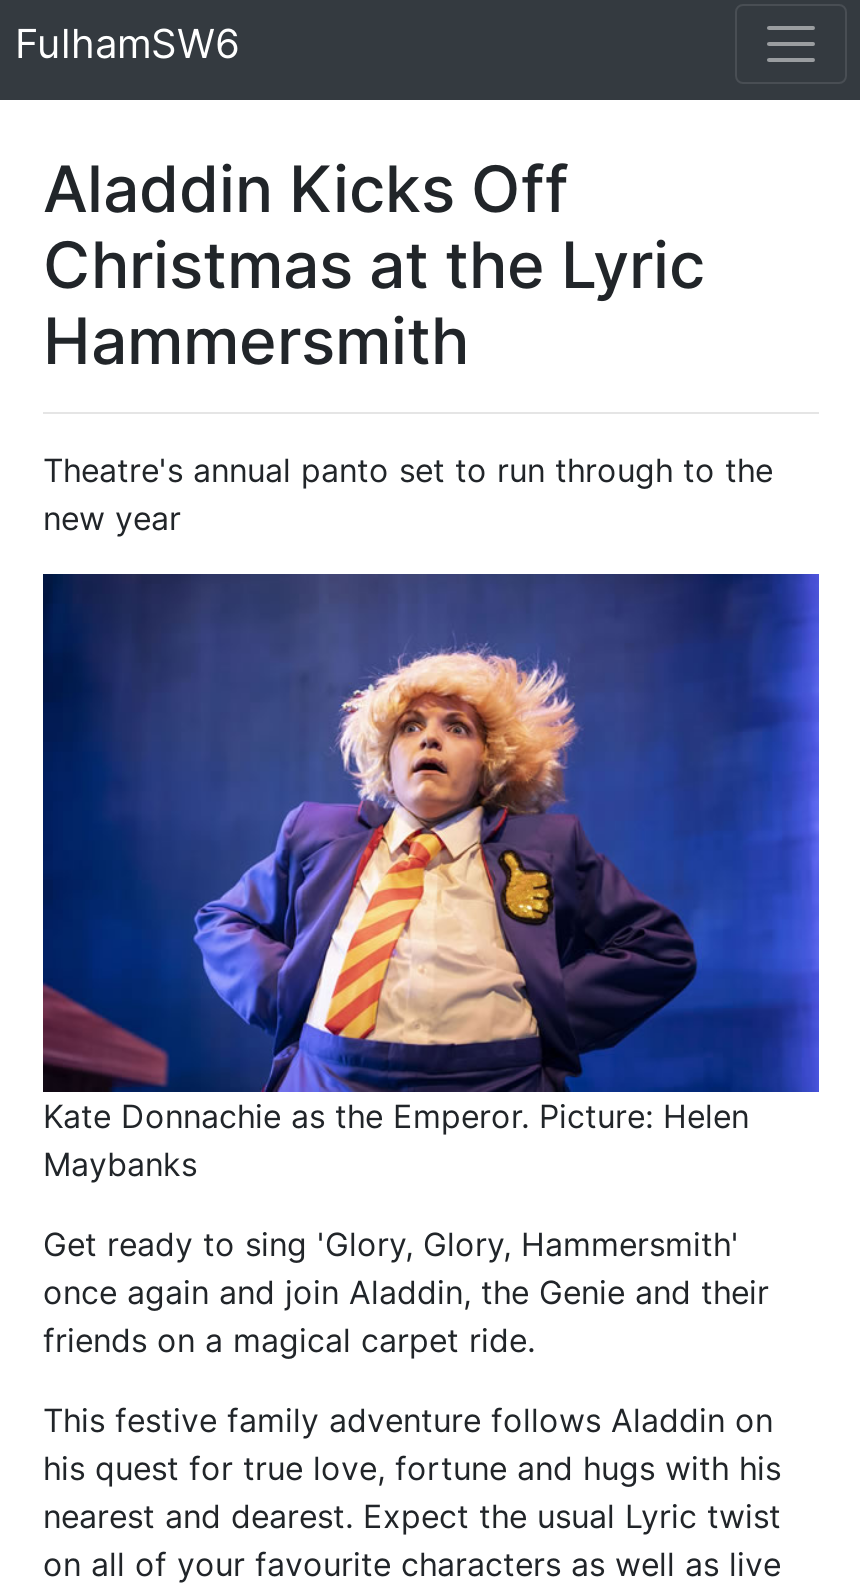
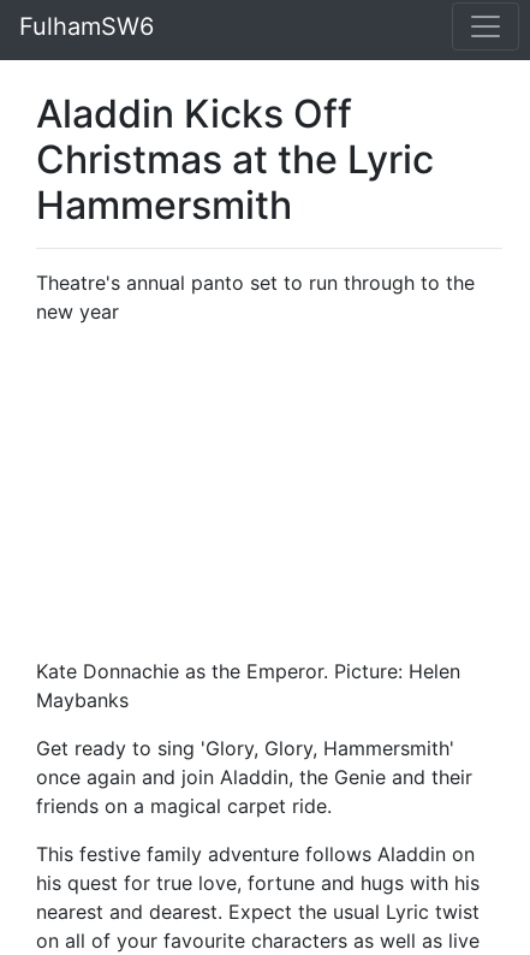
[41,572,821,1094] [image] -> none

